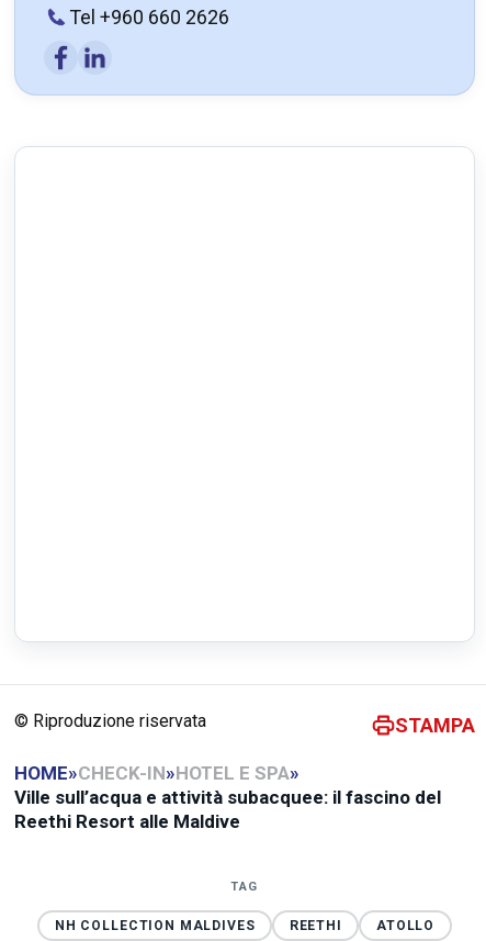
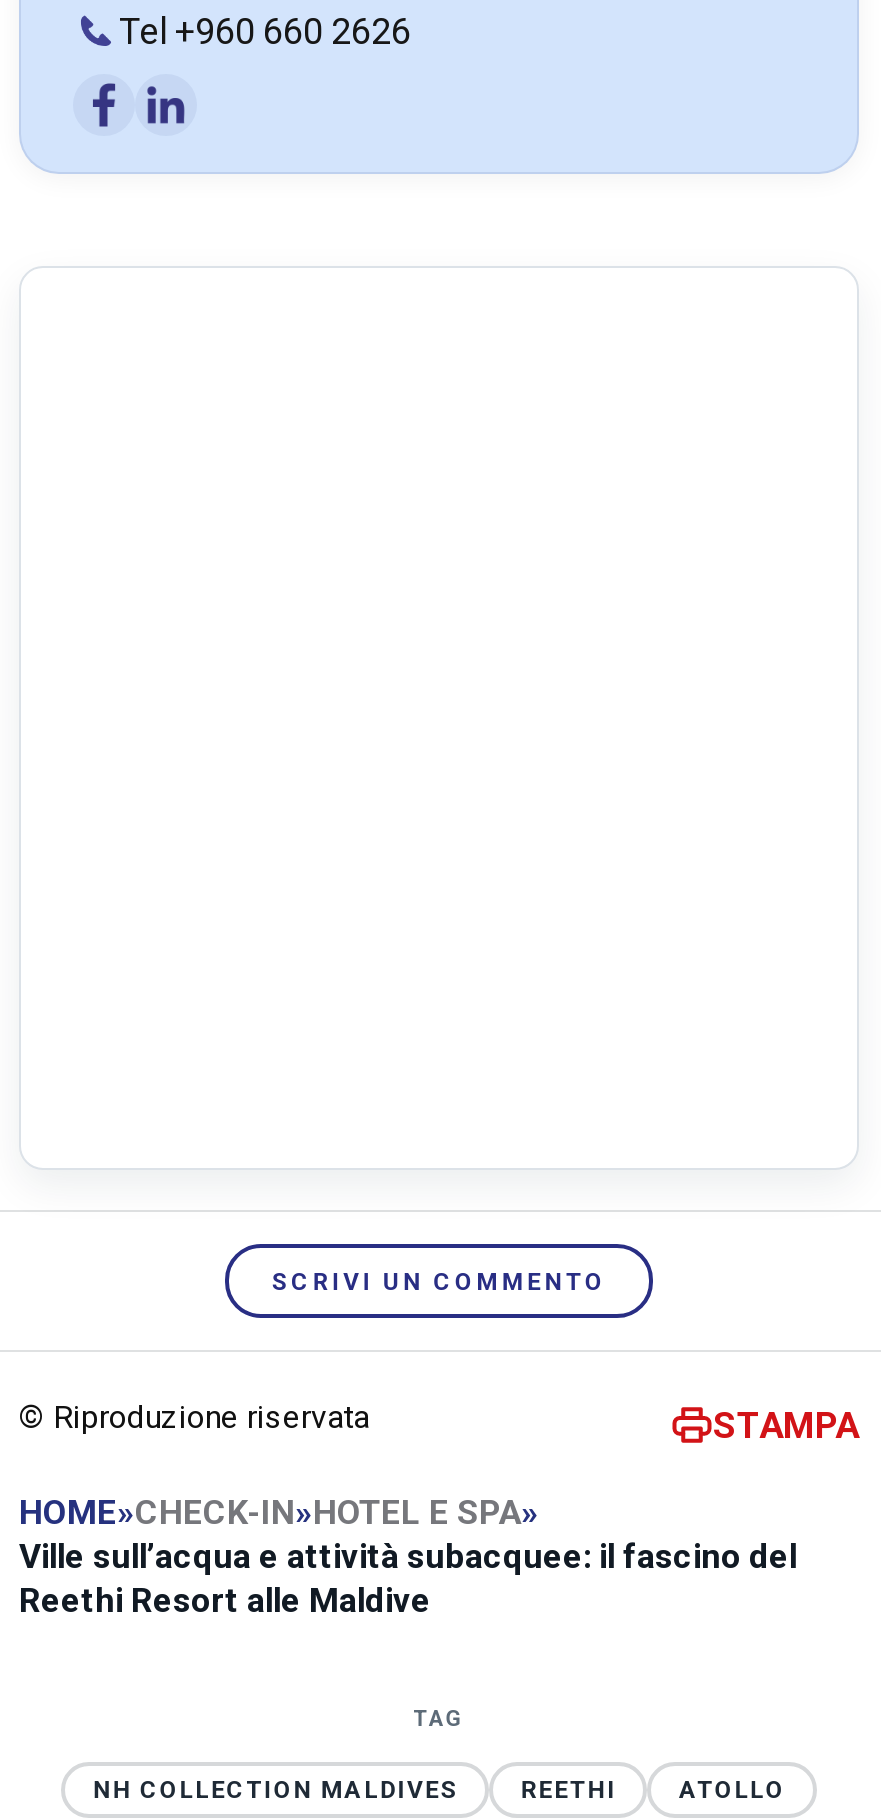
none -> [272,1268,606,1296] SCRIVI UN COMMENTO

